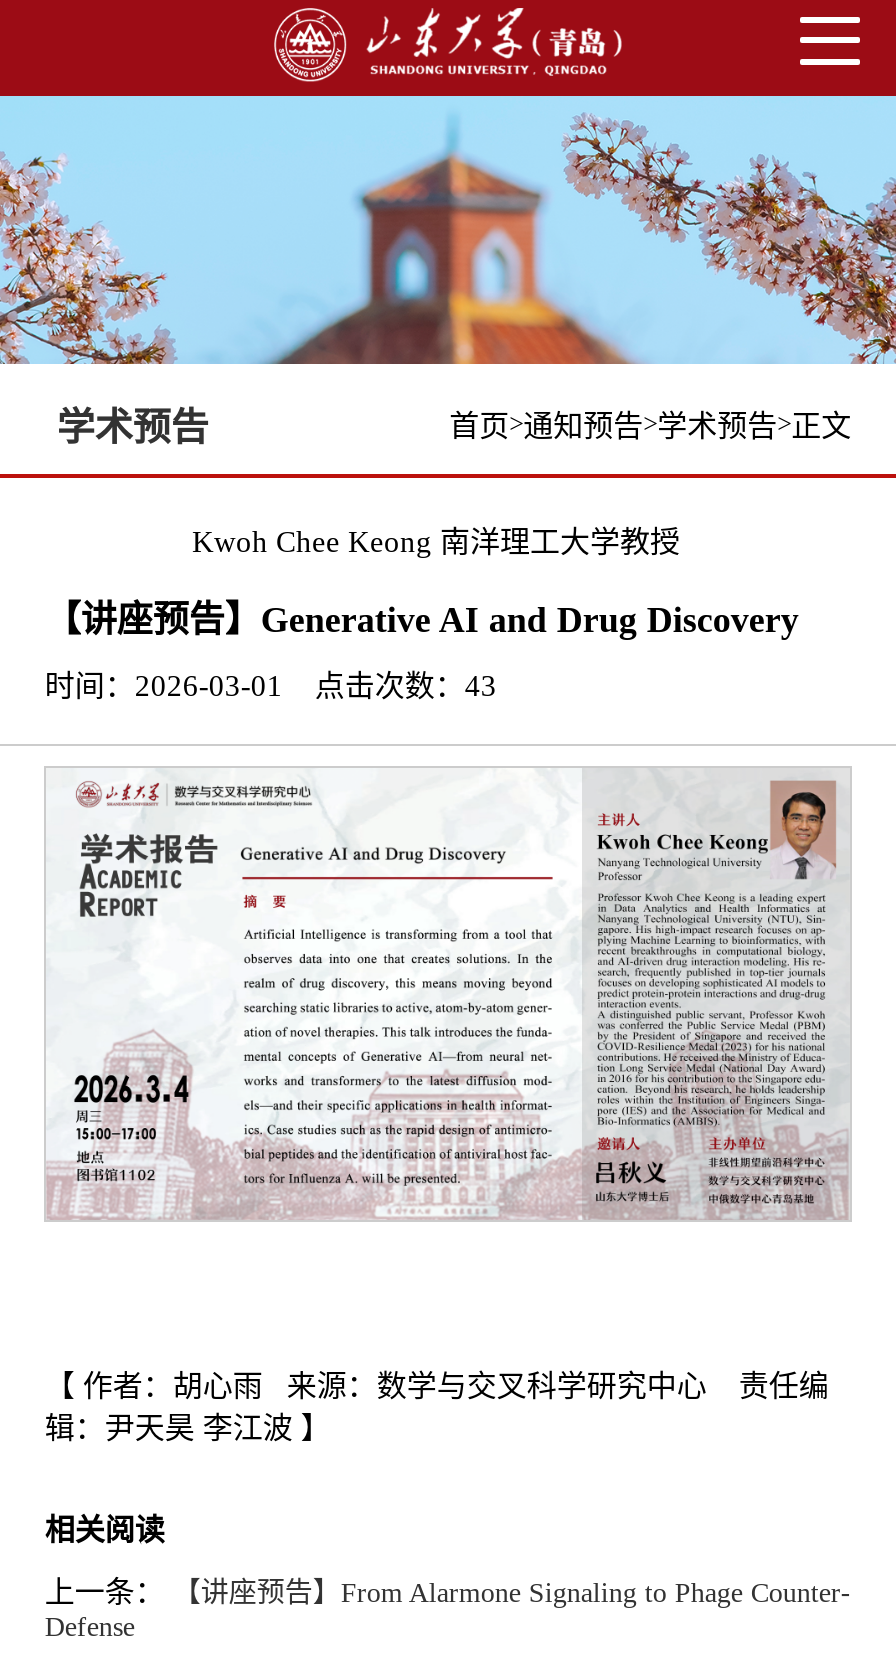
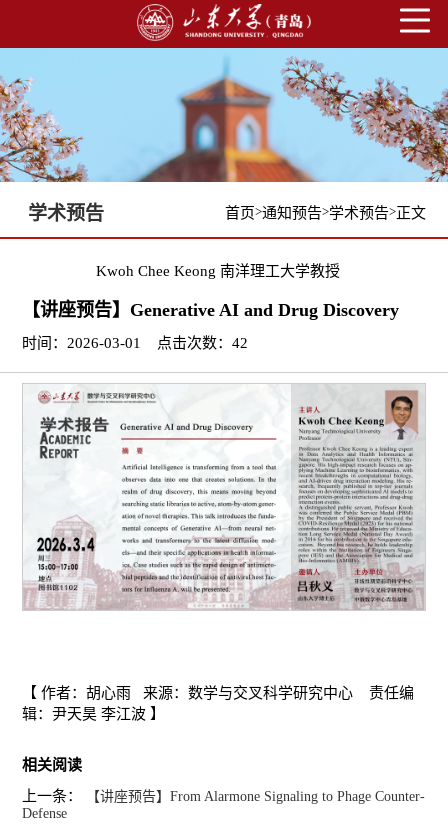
[45,671,497,703] 时间：2026-03-01 点击次数：43 -> [22,335,248,351] 时间：2026-03-01 点击次数：42

